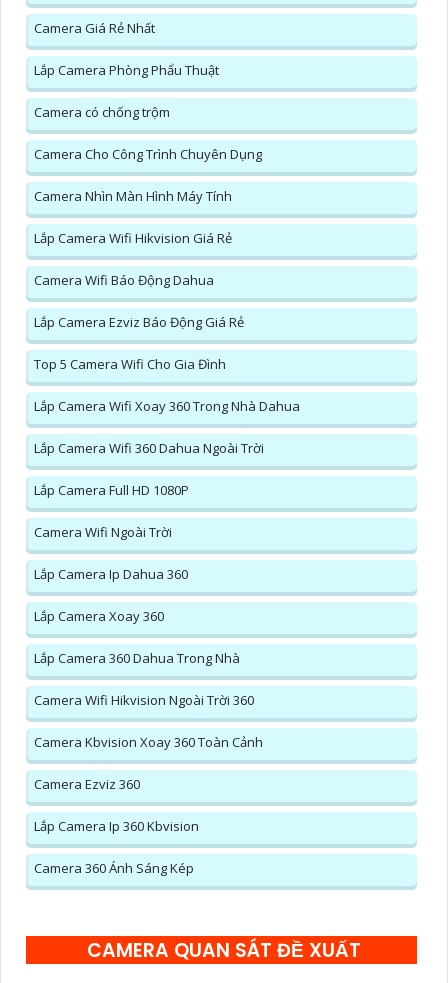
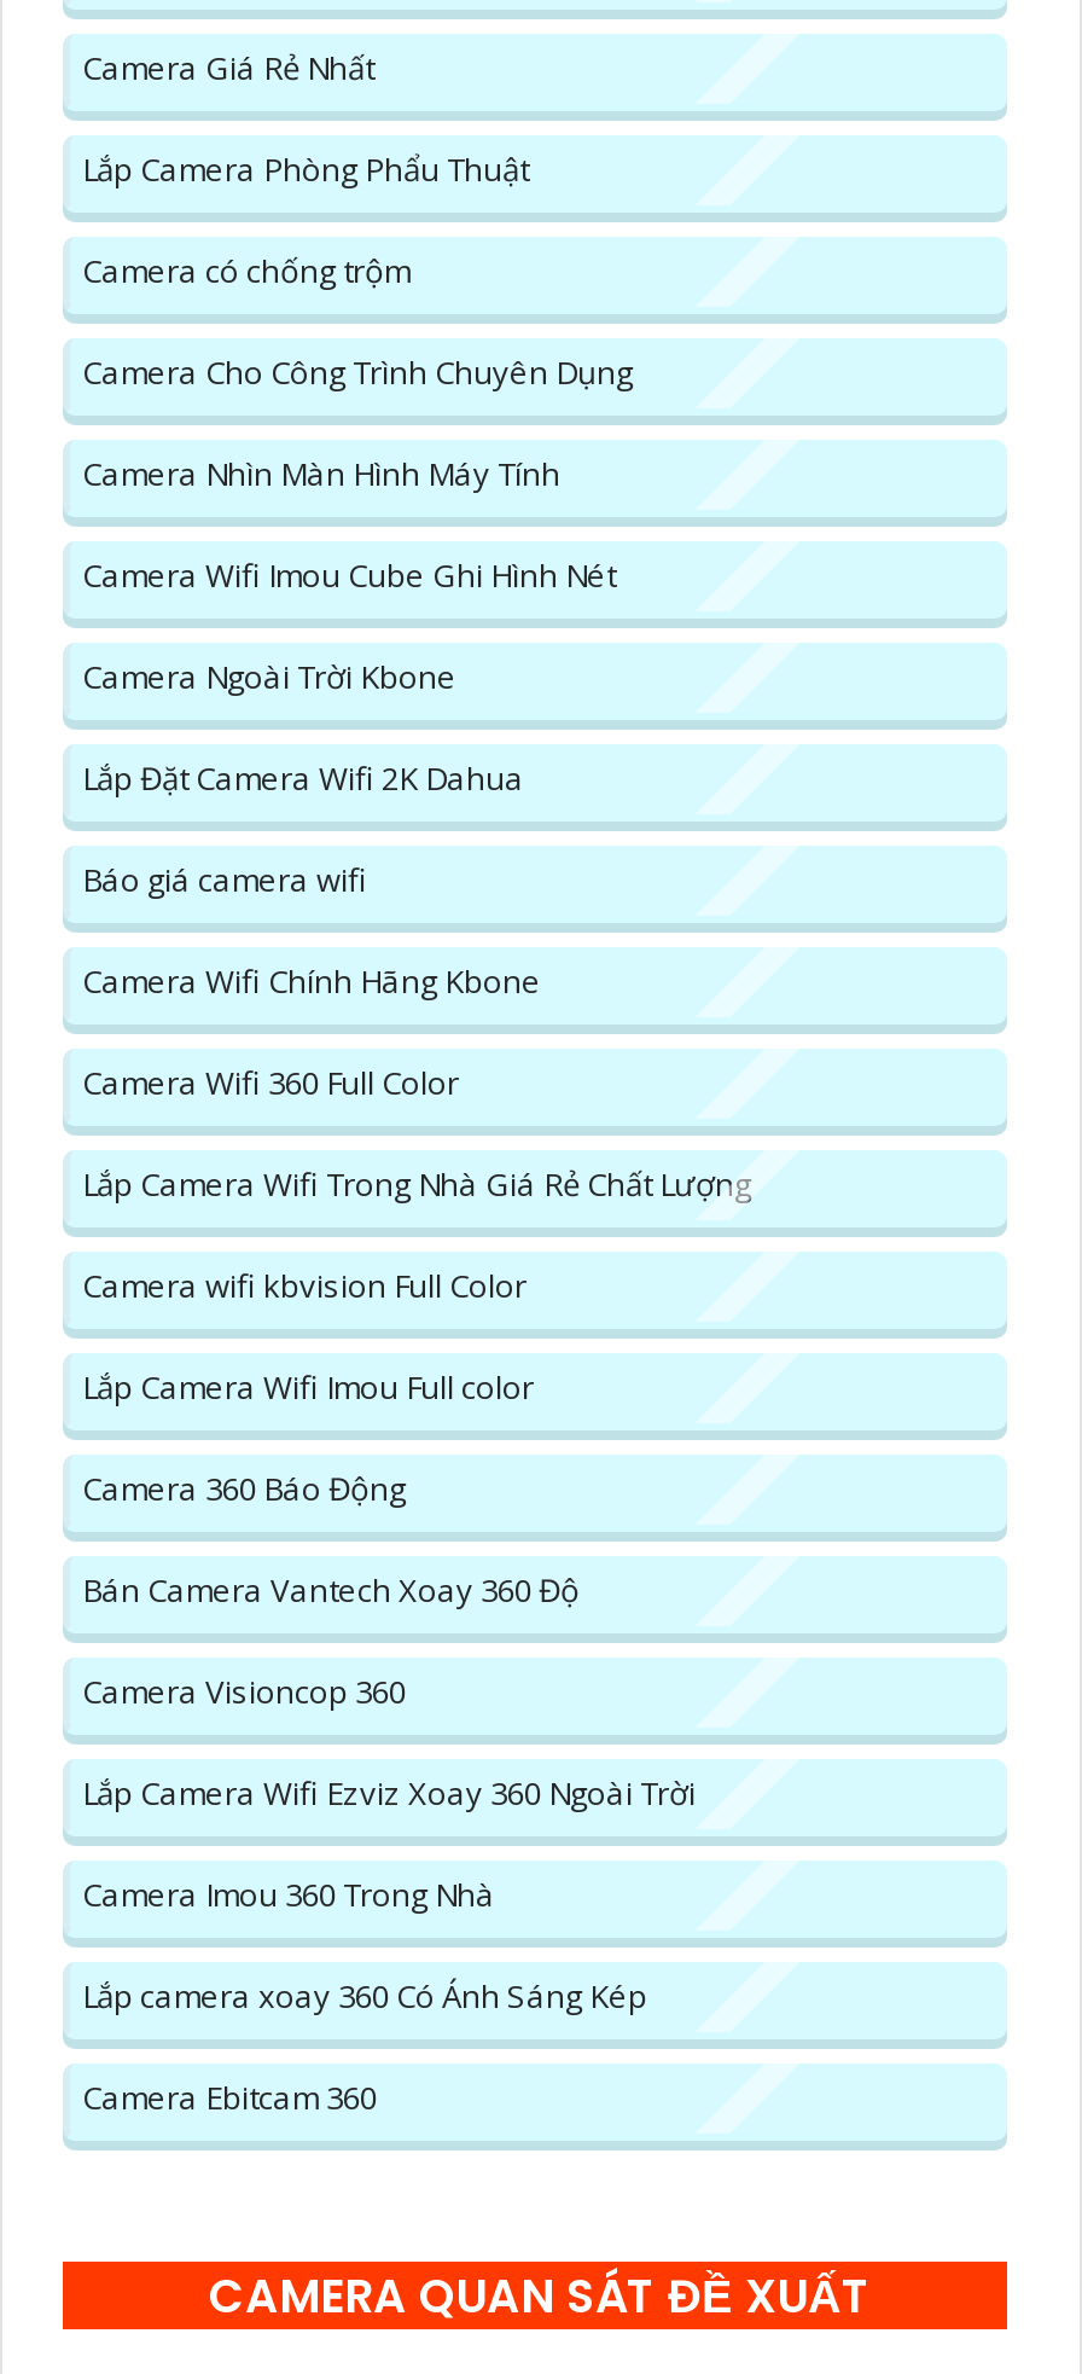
[34,229,232,247] Lắp Camera Wifi Hikvision Giá Rẻ -> [82,552,616,596] Camera Wifi Imou Cube Ghi Hình Nét
[34,271,214,289] Camera Wifi Báo Động Dahua -> [82,654,456,697] Camera Ngoài Trời Kbone
[34,313,244,331] Lắp Camera Ezviz Báo Động Giá Rẻ -> [82,755,524,799] Lắp Đặt Camera Wifi 2K Dahua
[34,355,226,373] Top 5 Camera Wifi Cho Gia Đình -> [82,857,367,900] Báo giá camera wifi
[34,397,300,415] Lắp Camera Wifi Xoay 360 Trong Nhà Dahua -> [82,958,541,1002] Camera Wifi Chính Hãng Kbone
[34,439,264,457] Lắp Camera Wifi 360 Dahua Ngoài Trời -> [82,1060,459,1103] Camera Wifi 360 Full Color
[34,481,189,499] Lắp Camera Full HD 1080P -> [82,1161,751,1205] Lắp Camera Wifi Trong Nhà Giá Rẻ Chất Lượng
[34,523,172,541] Camera Wifi Ngoài Trời -> [82,1263,527,1306] Camera wifi kbvision Full Color
[34,565,188,583] Lắp Camera Ip Dahua 360 -> [82,1364,534,1408] Lắp Camera Wifi Imou Full color
[34,607,164,625] Lắp Camera Xoay 360 -> [82,1466,406,1509] Camera 360 Báo Động
[34,649,240,667] Lắp Camera 360 Dahua Trong Nhà -> [82,1567,580,1611] Bán Camera Vantech Xoay 360 Độ
[34,691,254,709] Camera Wifi Hikvision Ngoài Trời 360 -> [82,1669,406,1712] Camera Visioncop 360
[34,733,263,751] Camera Kbvision Xoay 360 Toàn Cảnh -> [82,1770,696,1814] Lắp Camera Wifi Ezviz Xoay 360 Ngoài Trời
[34,775,140,793] Camera Ezviz 360 -> [82,1872,495,1915] Camera Imou 360 Trong Nhà
[34,817,199,835] Lắp Camera Ip 360 Kbvision -> [82,1973,647,2017] Lắp camera xoay 360 Có Ánh Sáng Kép
[34,859,194,877] Camera 360 Ánh Sáng Kép -> [82,2075,377,2118] Camera Ebitcam 360

